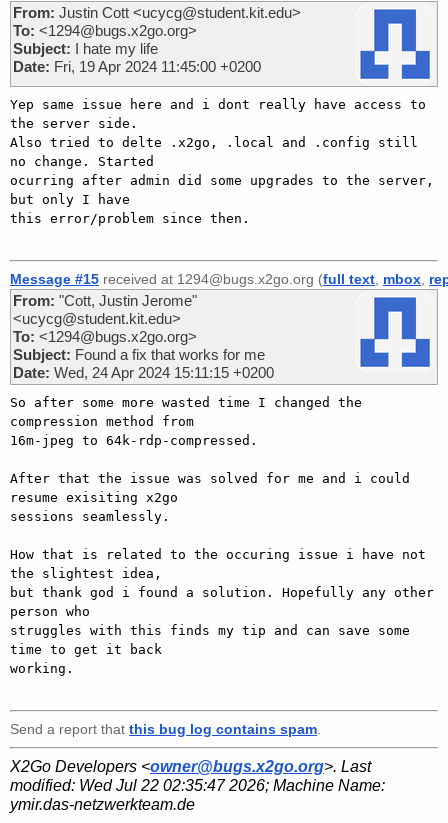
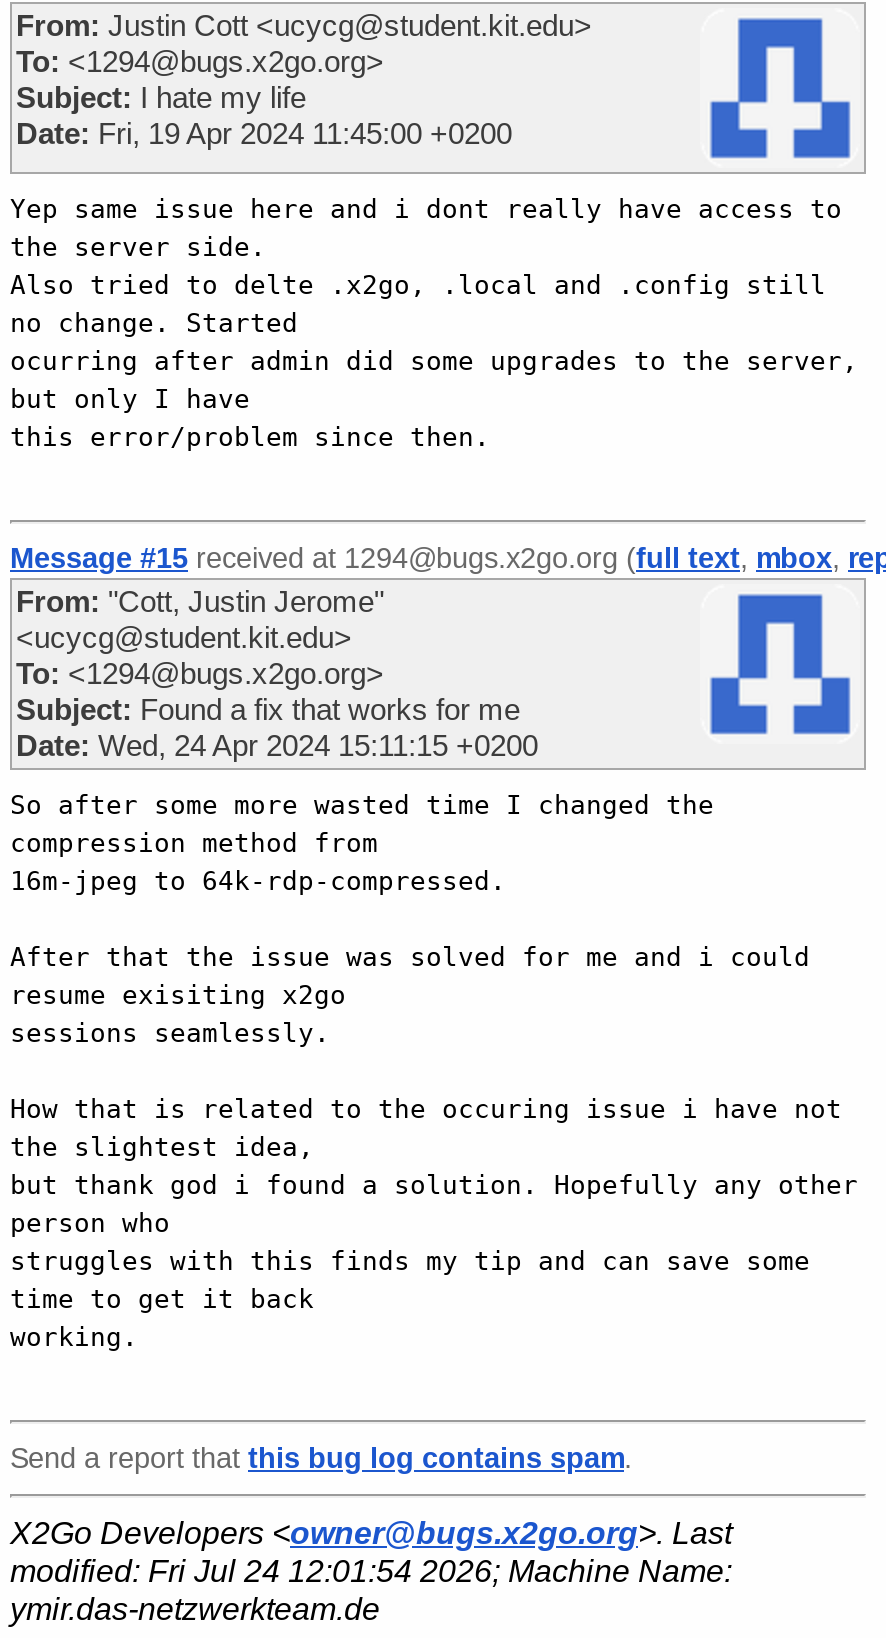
[10,777,385,794] modified: Wed Jul 22 02:35:47 2026; Machine Name: -> [10,1554,732,1588] modified: Fri Jul 24 12:01:54 2026; Machine Name:

